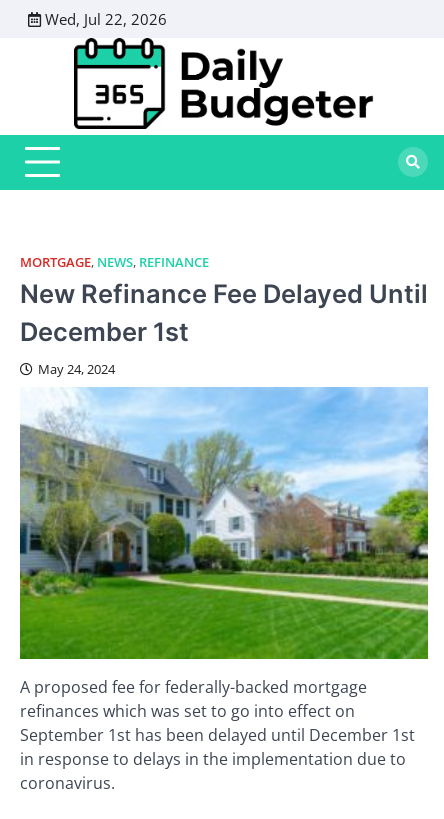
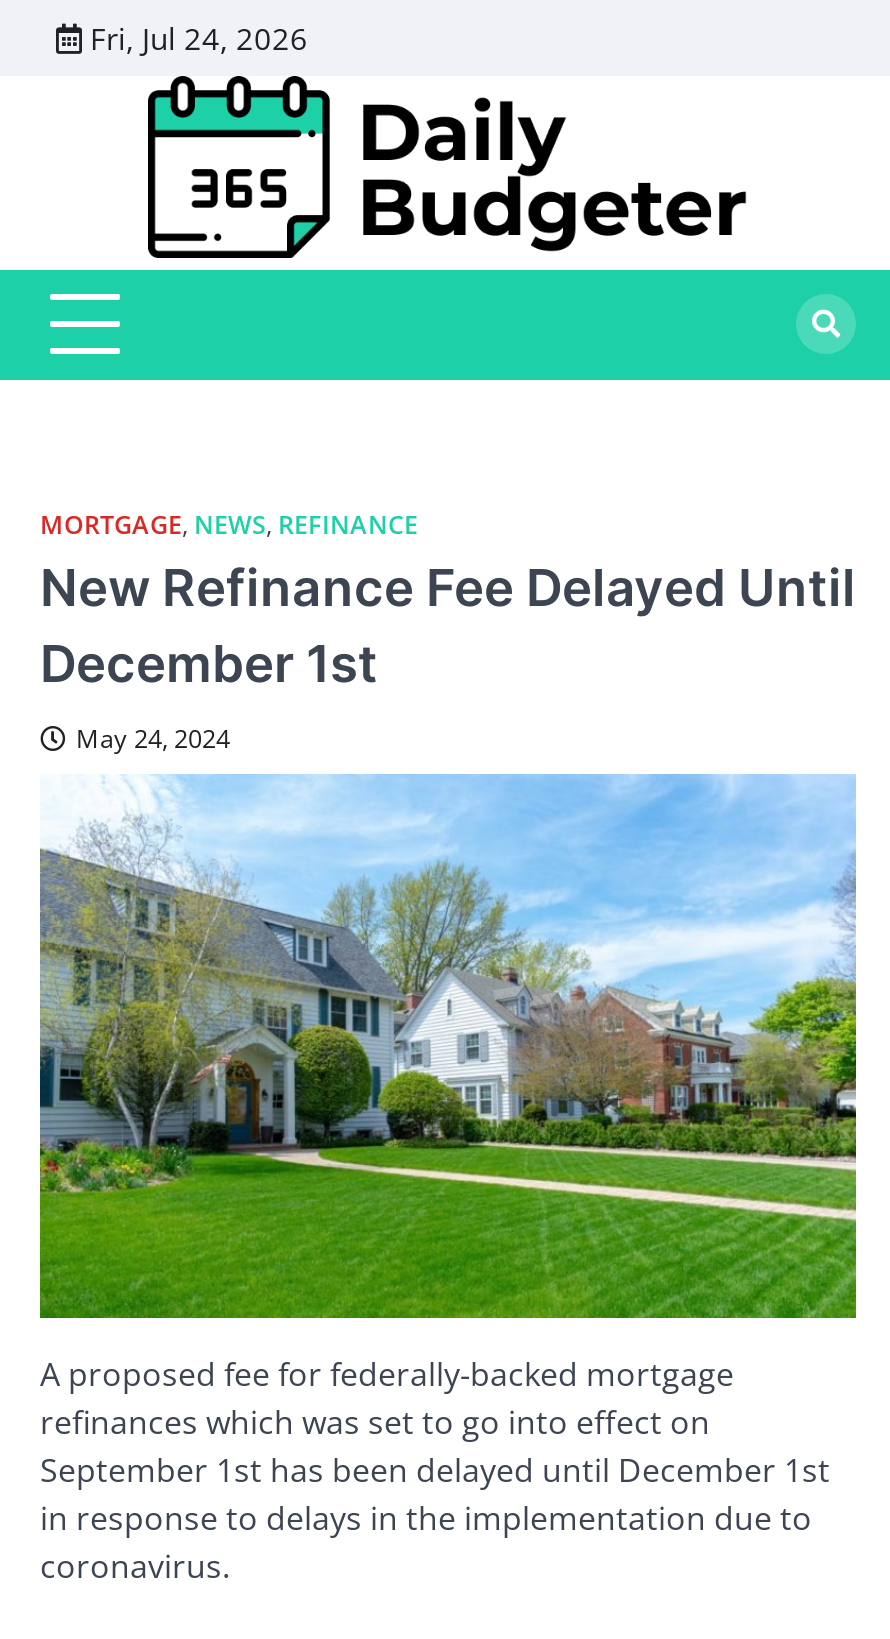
[45,9,167,29] Wed, Jul 22, 2026 -> [90,18,308,58] Fri, Jul 24, 2026

